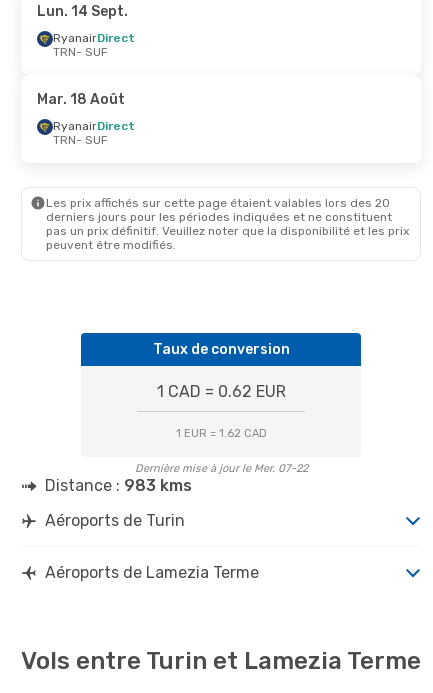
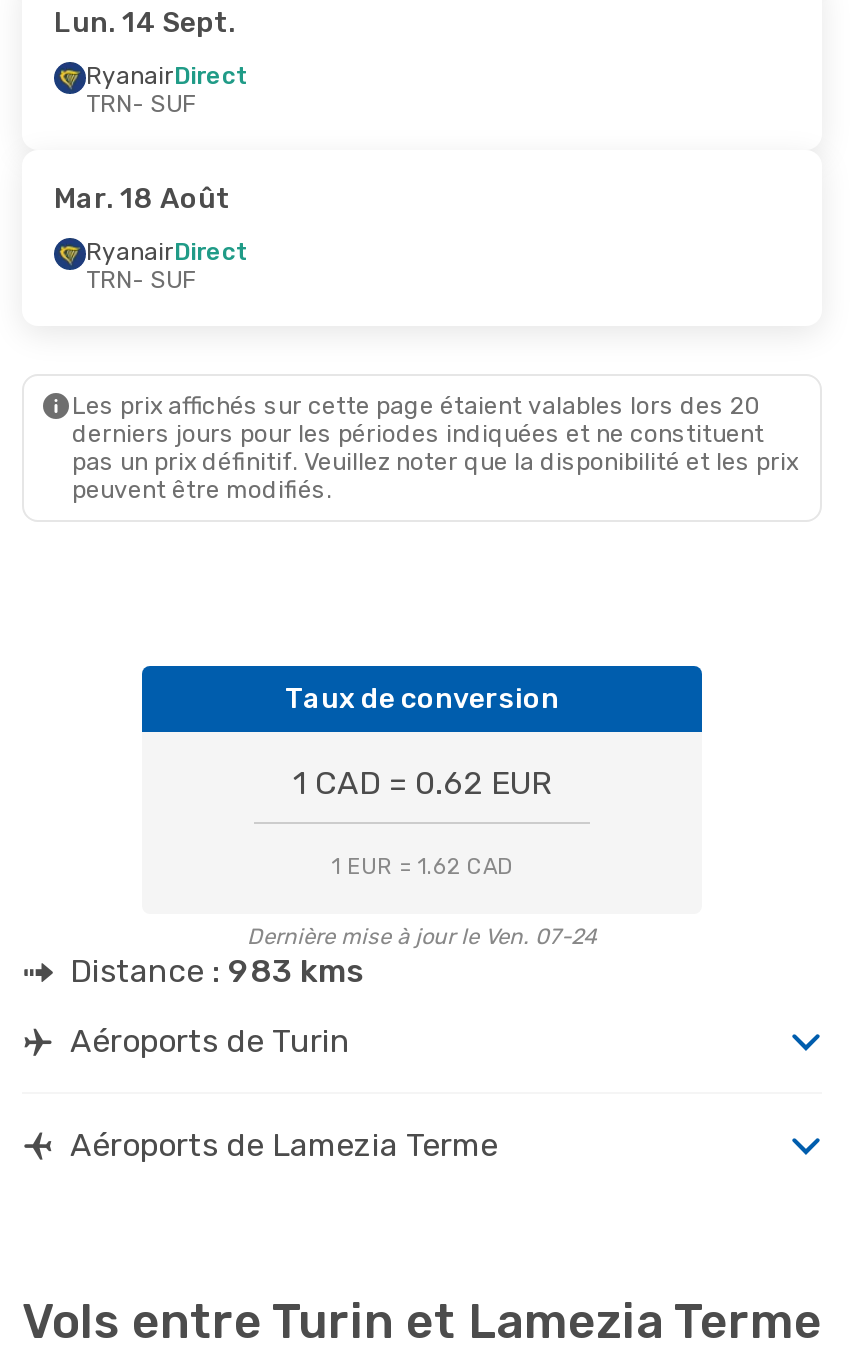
[134,462,307,475] Dernière mise à jour le Mer. 07-22 -> [247,924,597,950] Dernière mise à jour le Ven. 07-24

